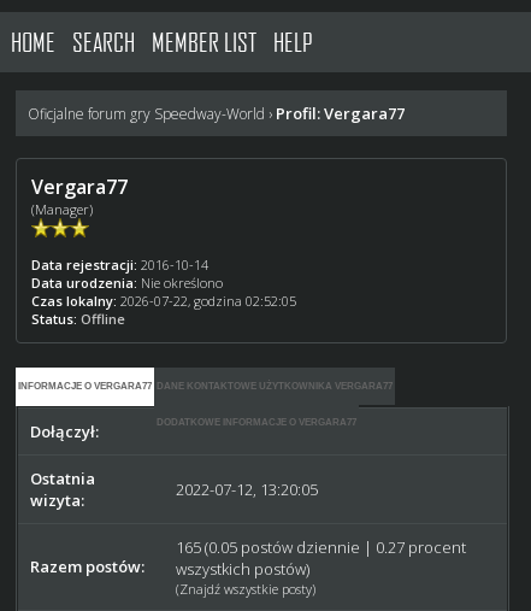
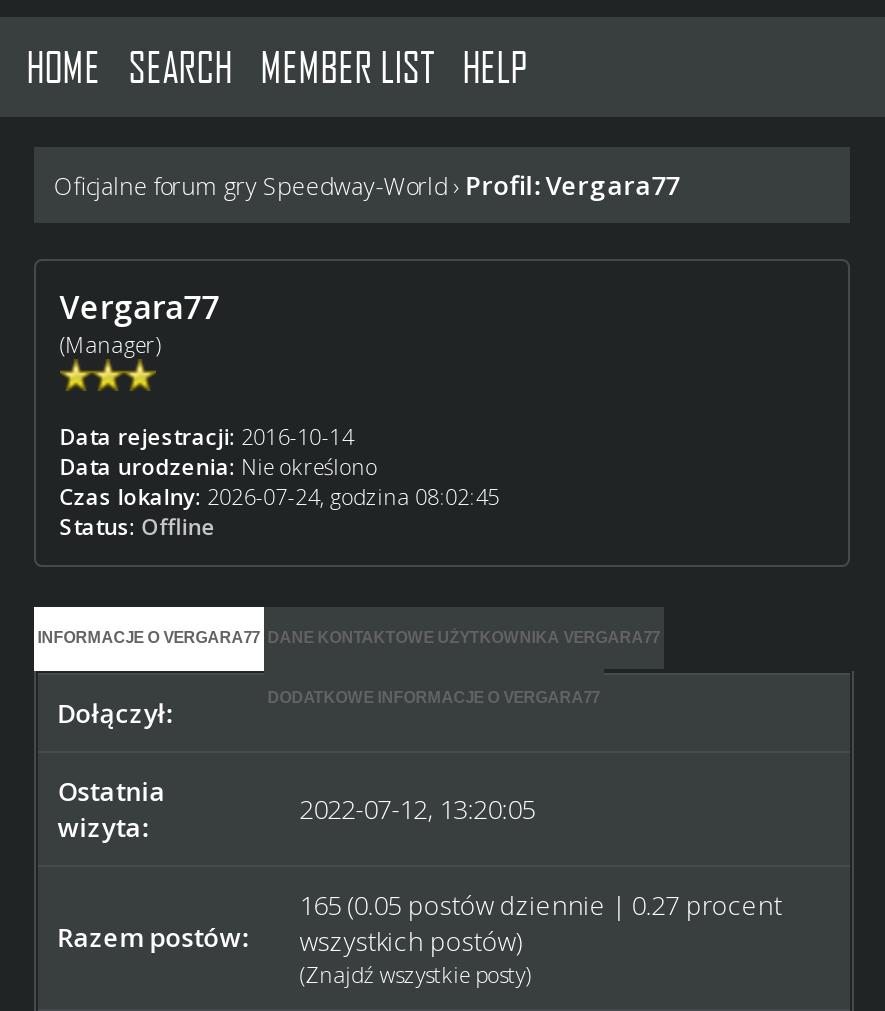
[31,292,296,310] Czas lokalny: 2026-07-22, godzina 02:52:05 -> [59,481,499,511] Czas lokalny: 2026-07-24, godzina 08:02:45

